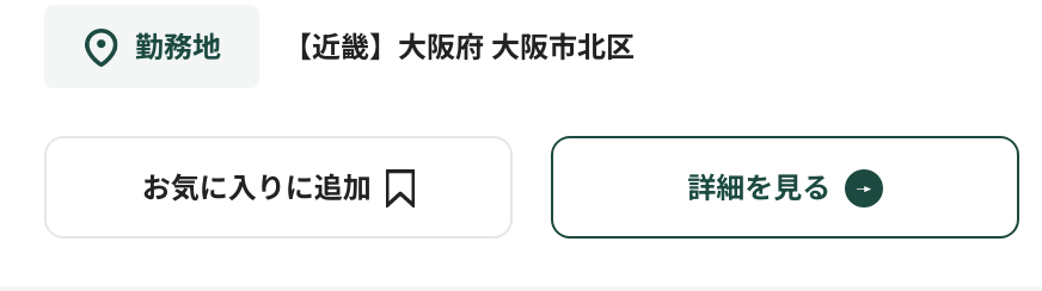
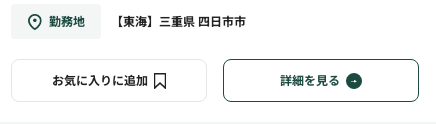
[283,29,635,64] 【近畿】大阪府 大阪市北区 -> [111,14,246,29] 【東海】三重県 四日市市

